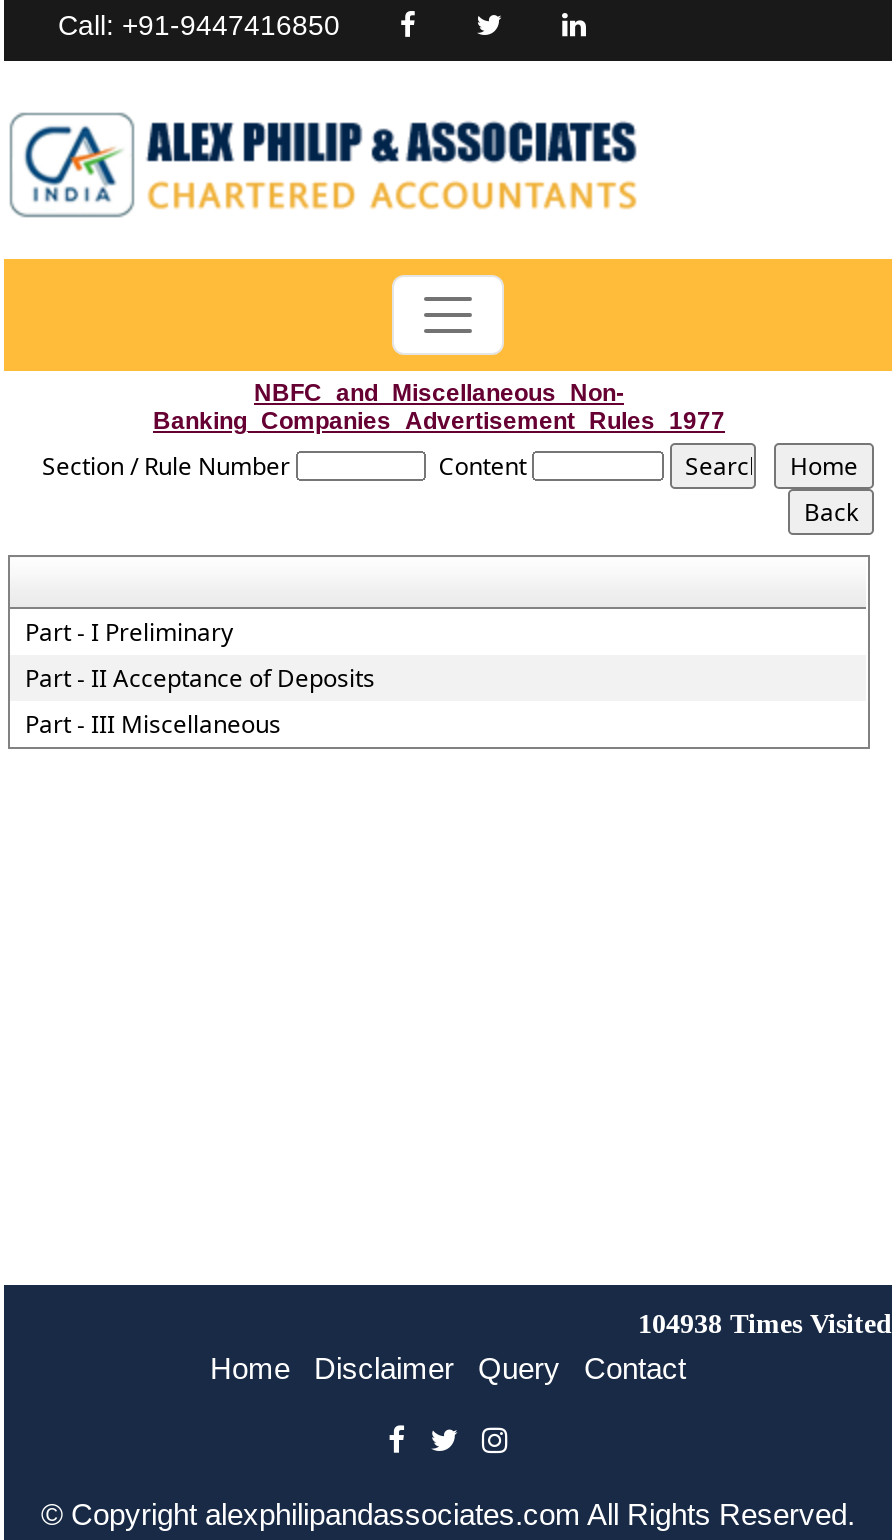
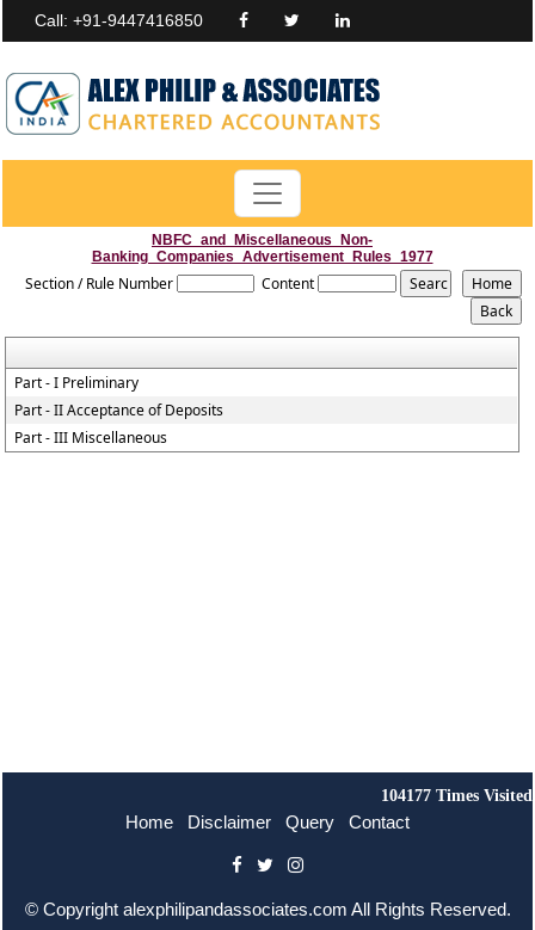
[638,1309,892,1339] 104938 Times Visited -> [381,787,533,805] 104177 Times Visited

